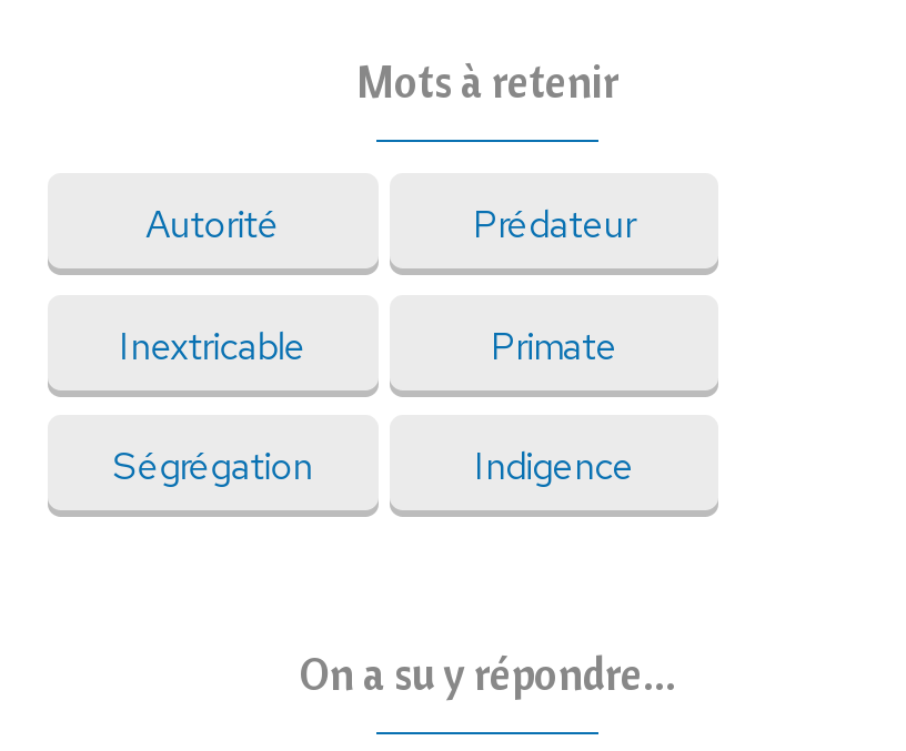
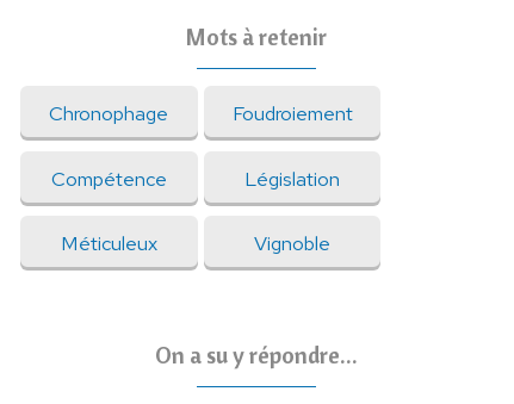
[146,200,635,249] Autorité | Prédateur -> [49,100,352,127] Chronophage | Foudroiement
[119,321,617,370] Inextricable | Primate -> [51,165,340,191] Compétence | Législation
[113,441,634,490] Ségrégation | Indigence -> [60,230,330,256] Méticuleux | Vignoble

